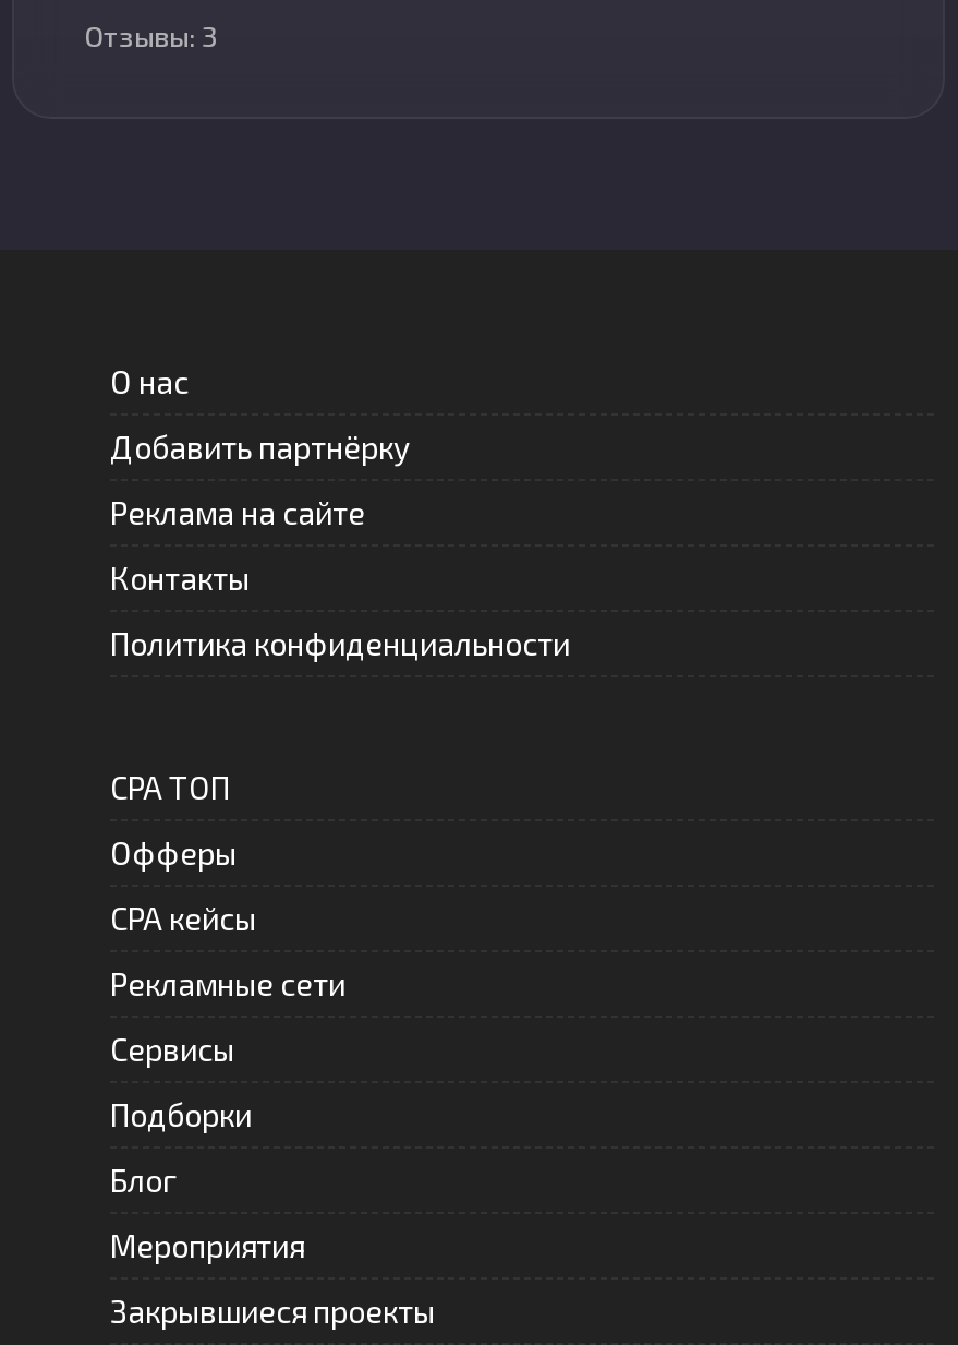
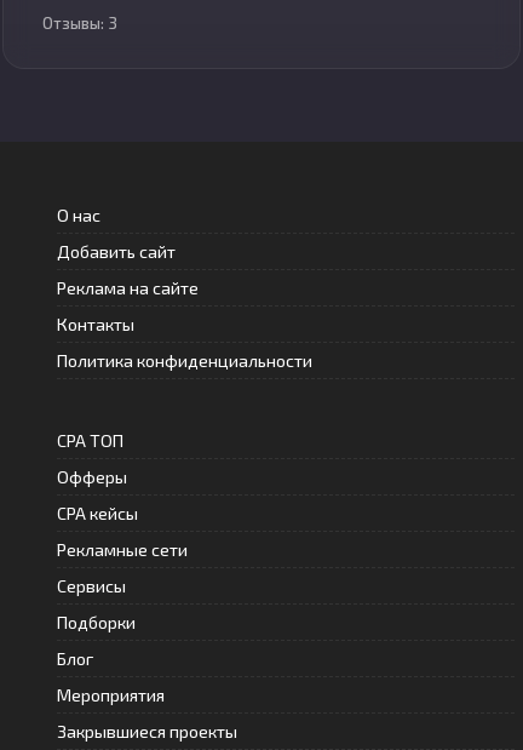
[110,429,411,466] Добавить партнёрку -> [57,241,176,262] Добавить сайт

